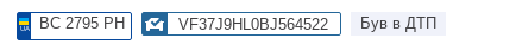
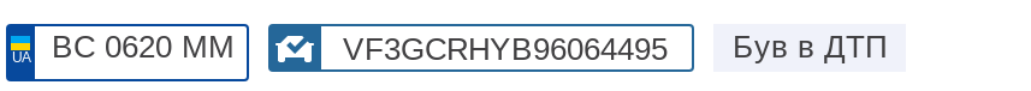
[39,14,328,33] BC 2795 PH | VF37J9HL0BJ564522 -> [52,29,668,67] BC 0620 MM | VF3GCRHYB96064495

